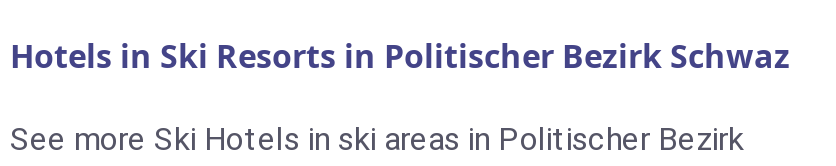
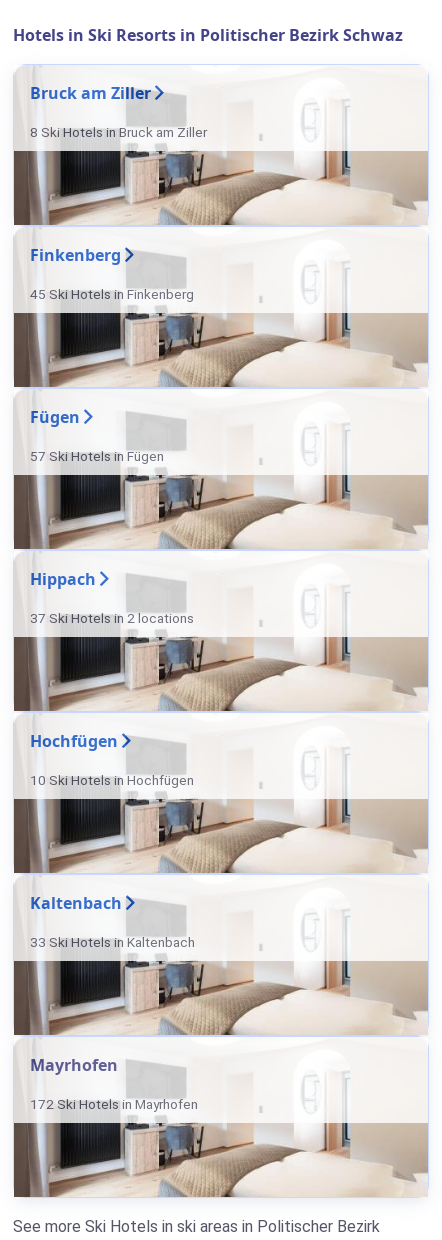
none -> [12,64,429,1199] [image] | Bruck am Ziller | 8 Ski Hotels in Bruck am Ziller
none -> [30,244,194,302] Finkenberg | 45 Ski Hotels in Finkenberg
none -> [30,406,164,464] Fügen | 57 Ski Hotels in Fügen
none -> [30,568,194,626] Hippach | 37 Ski Hotels in 2 locations
none -> [30,730,194,788] Hochfügen | 10 Ski Hotels in Hochfügen
none -> [30,892,195,950] Kaltenbach | 33 Ski Hotels in Kaltenbach
none -> [30,1054,198,1112] Mayrhofen | 172 Ski Hotels in Mayrhofen

